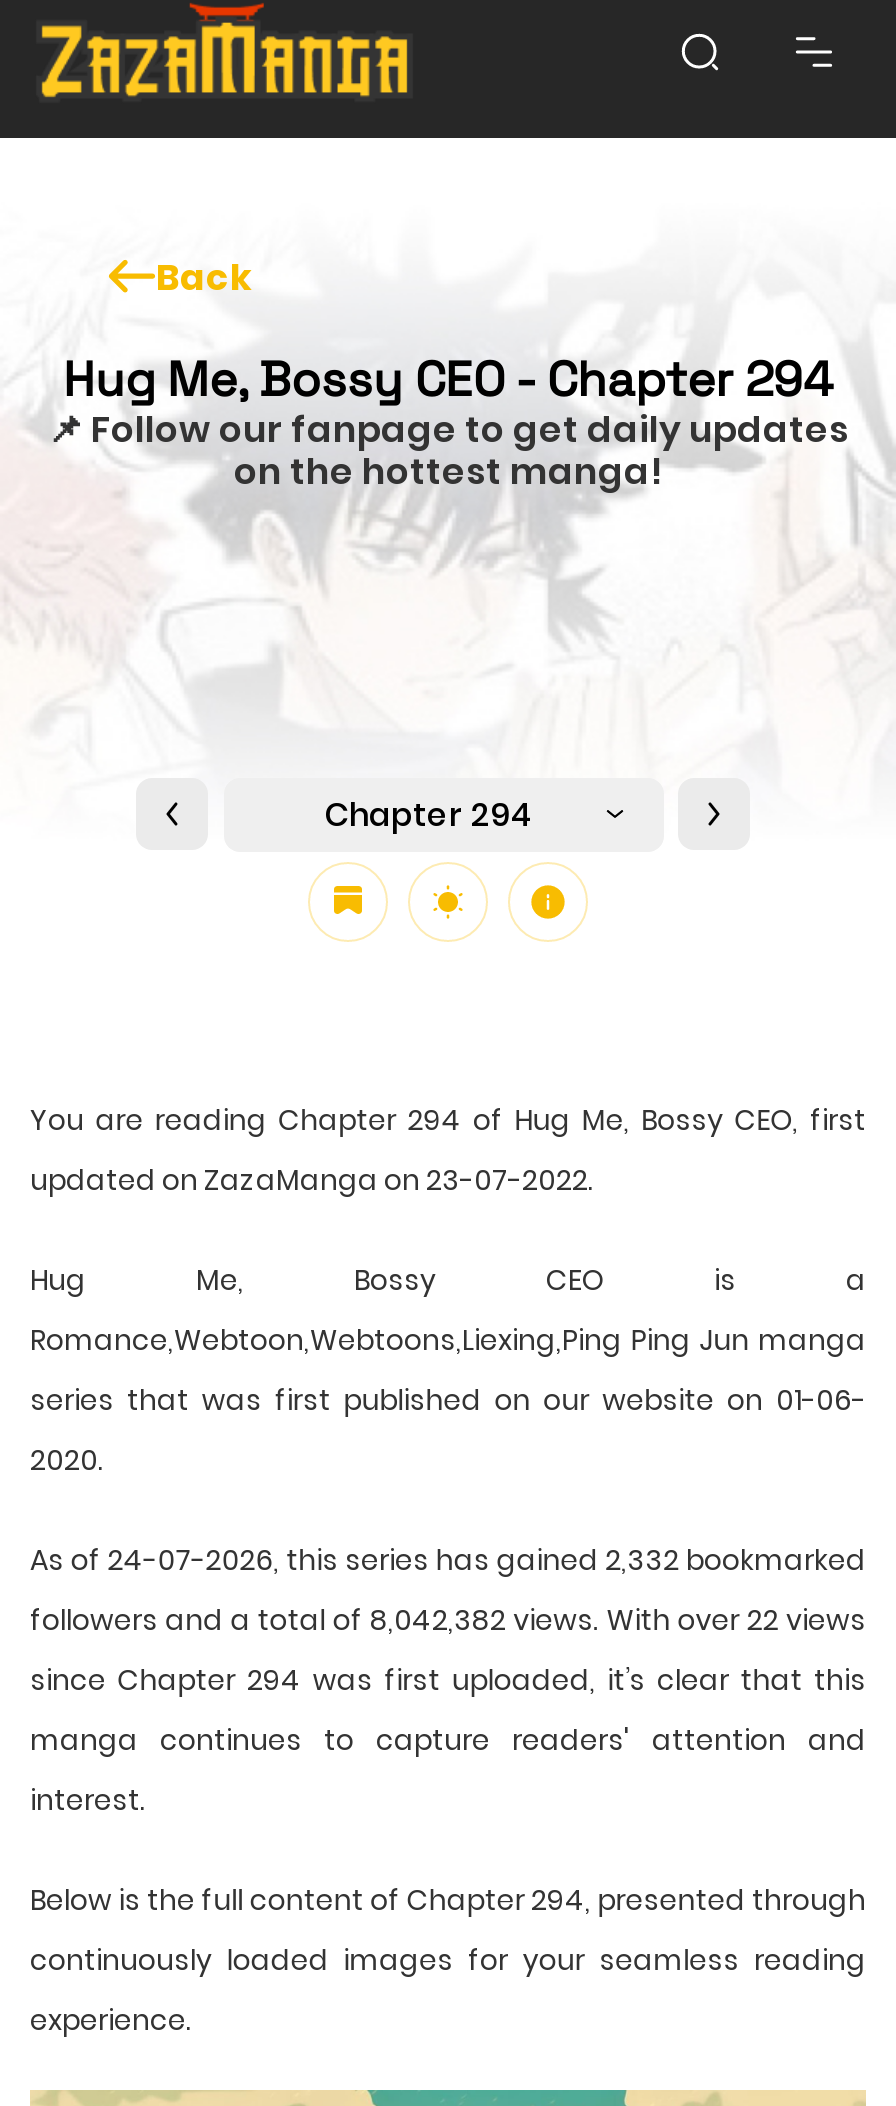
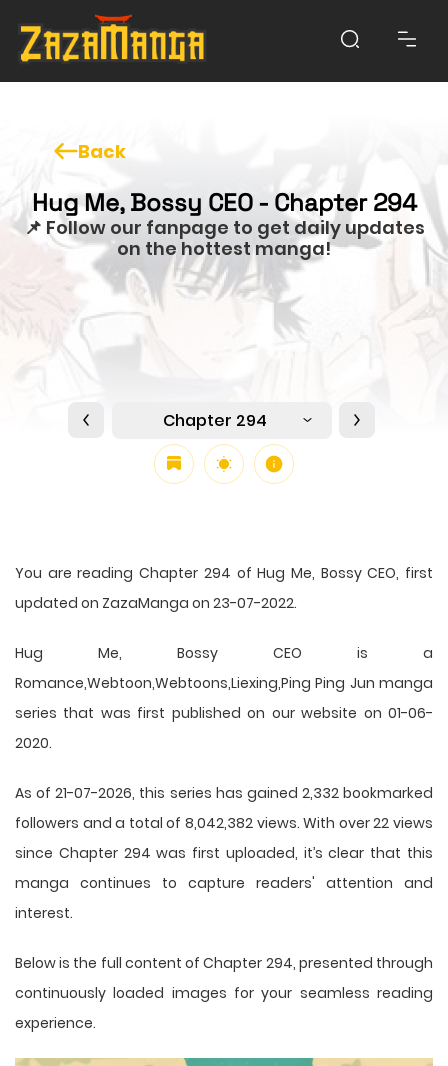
[30,1540,866,1580] As of 24-07-2026, this series has gained 2,332 bookmarked -> [15,783,433,803] As of 21-07-2026, this series has gained 2,332 bookmarked

